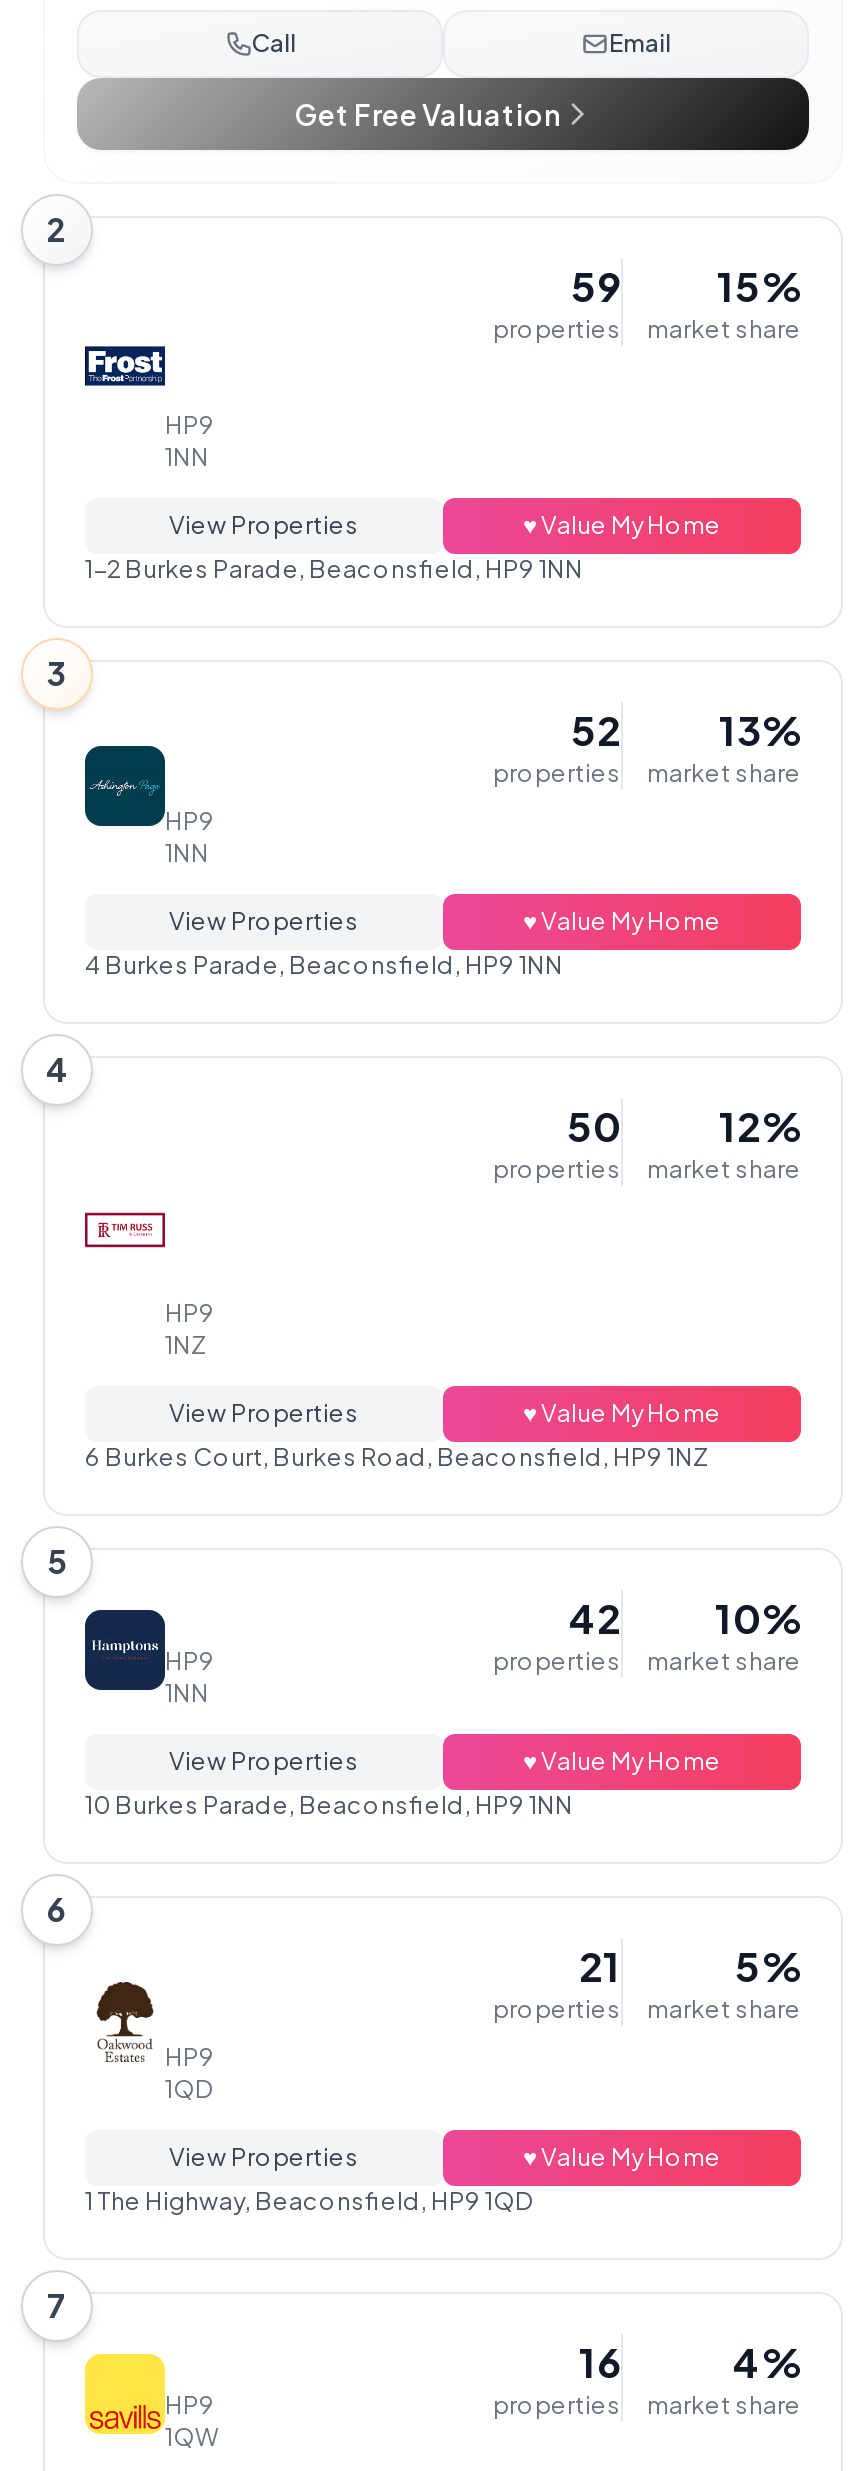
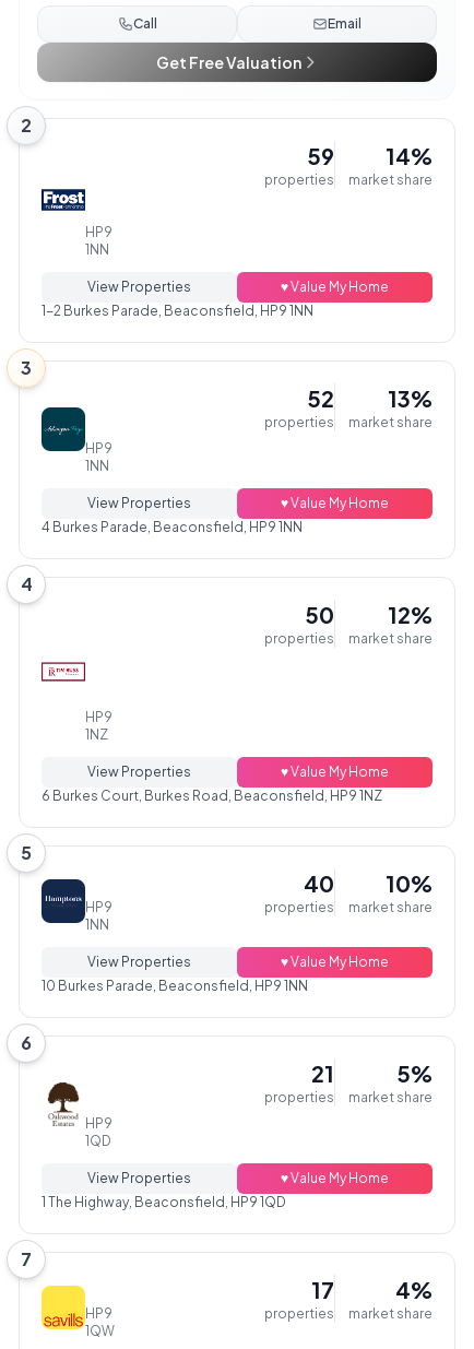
[571,260,801,310] 59 15% -> [307,143,432,170] 59 14%
[569,1592,801,1642] 42 10% -> [304,870,432,897] 40 10%
[579,2336,621,2386] 16 -> [311,1276,334,1304] 17

